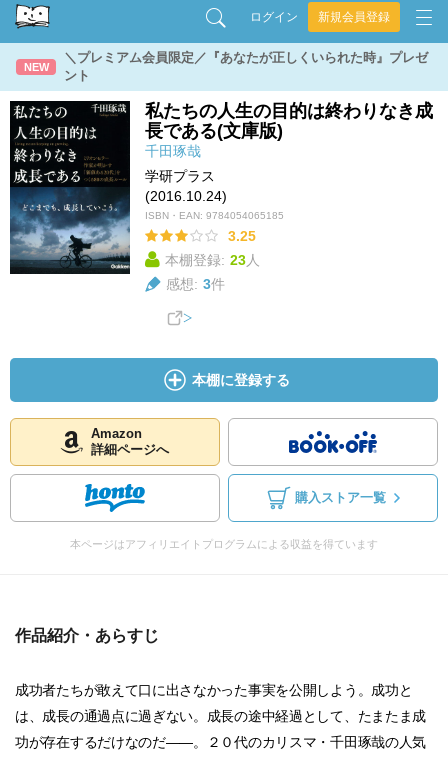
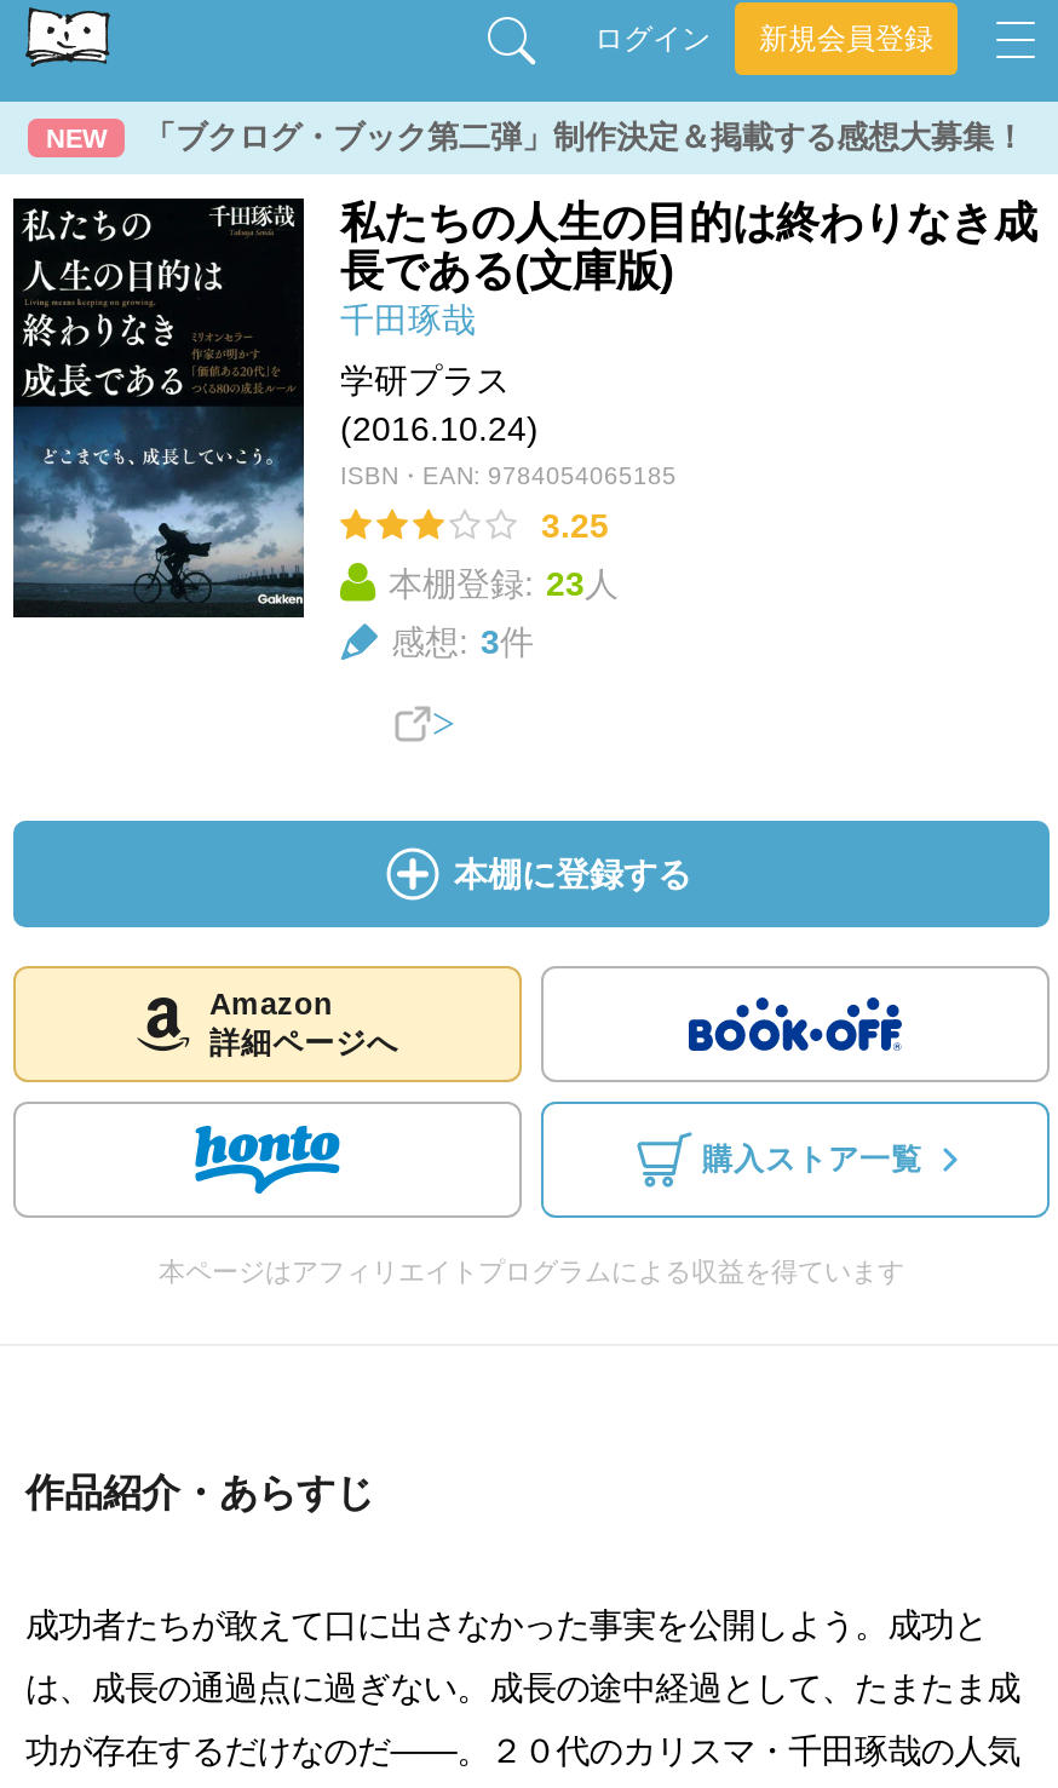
[64,50,428,83] ＼プレミアム会員限定／『あなたが正しくいられた時』プレゼ | ント -> [144,119,1025,155] 「ブクログ・ブック第二弾」制作決定＆掲載する感想大募集！

